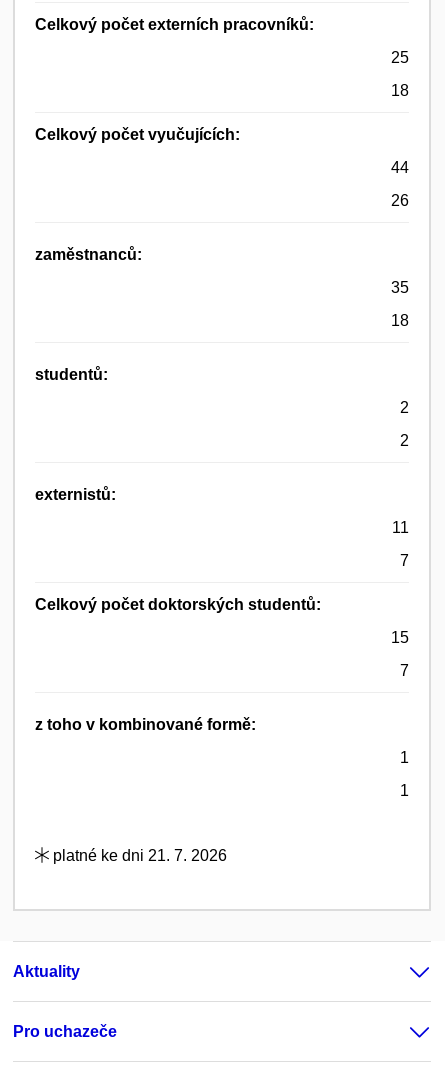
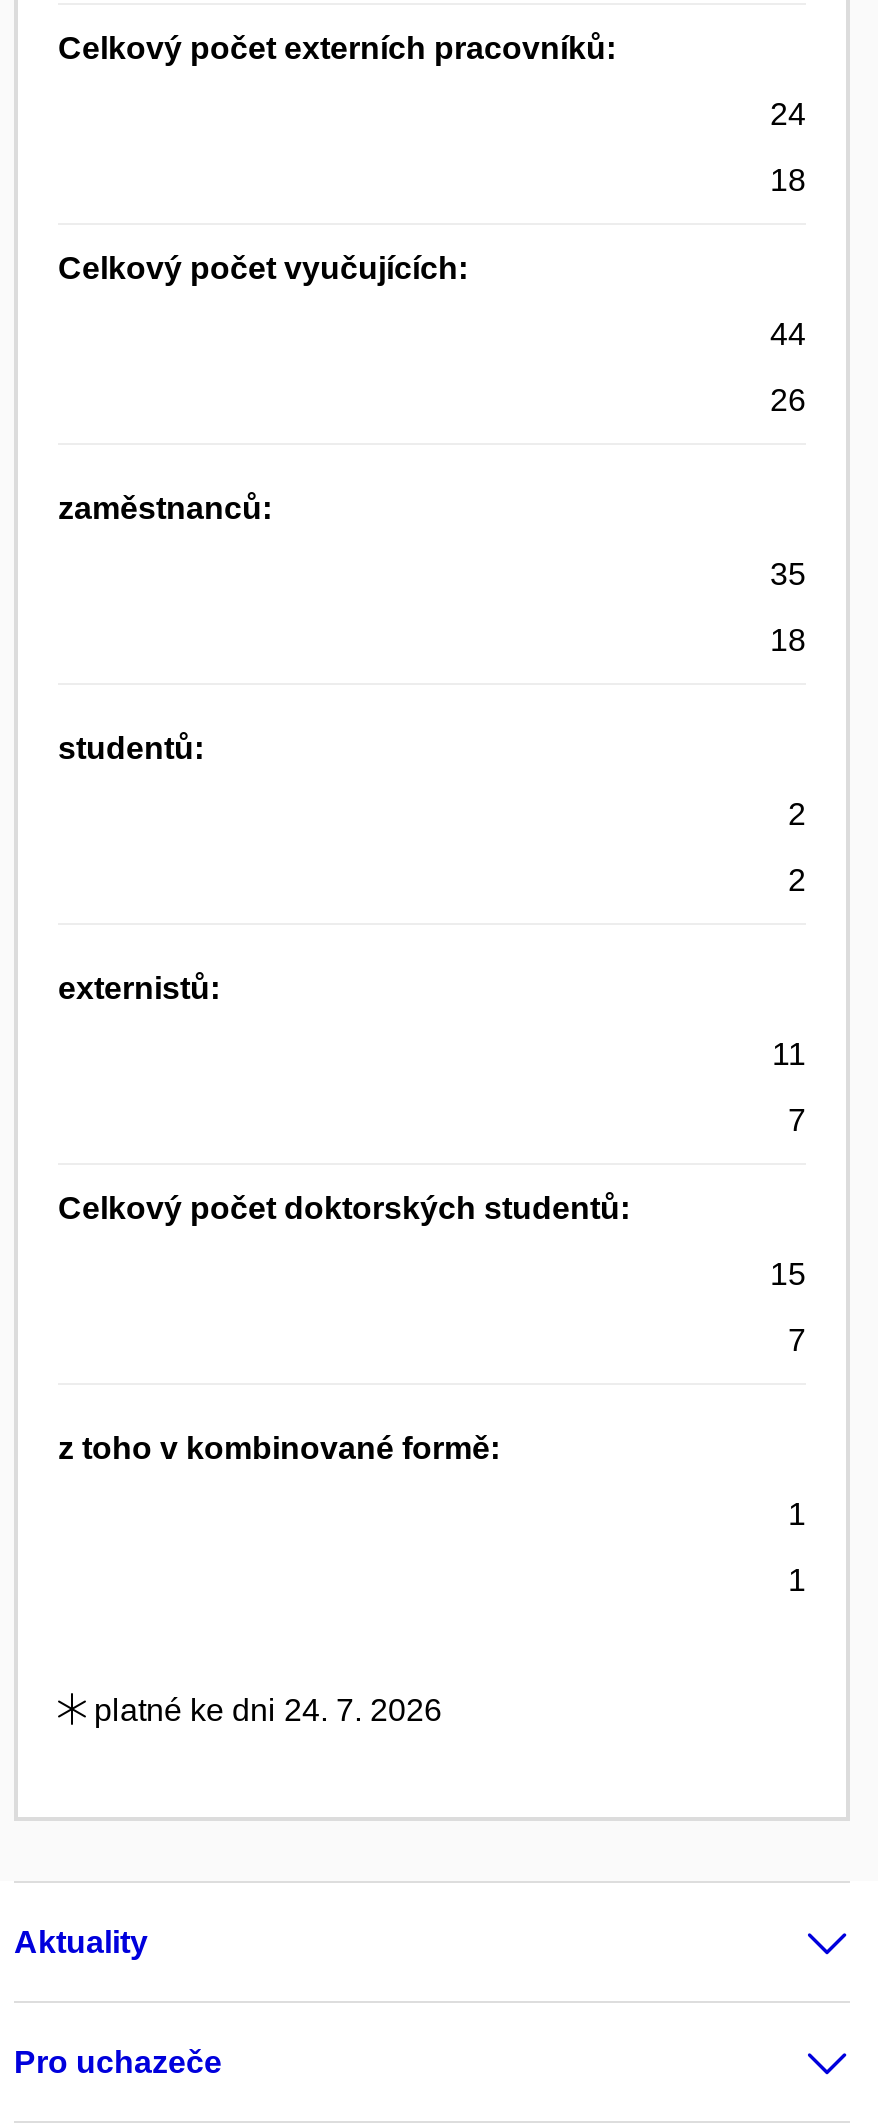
[391,49,409,66] 25 -> [770,97,806,131] 24
[49,847,227,864] platné ke dni 21. 7. 2026 -> [86,1693,442,1727] platné ke dni 24. 7. 2026

